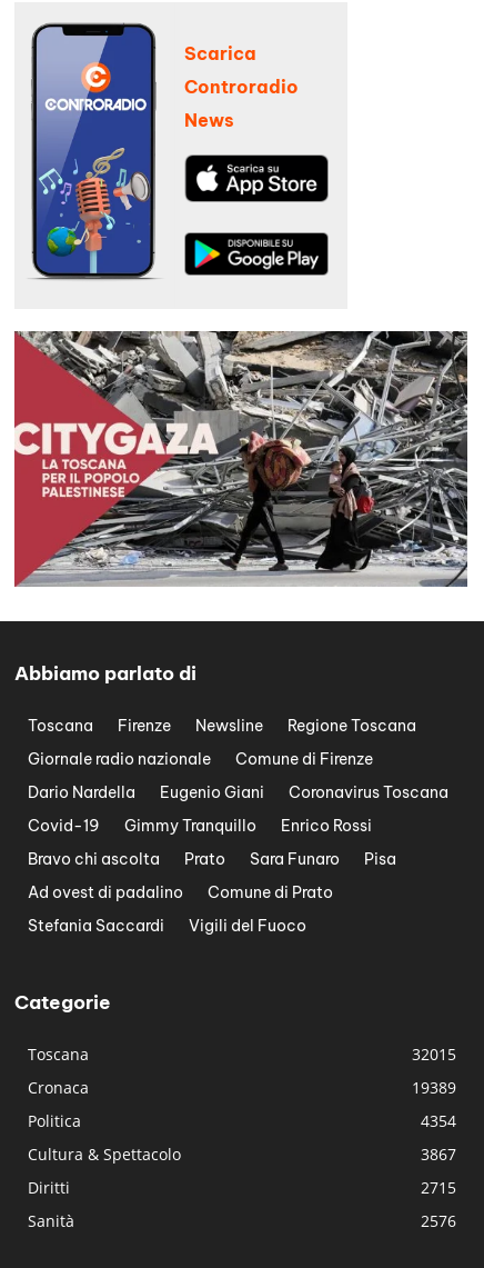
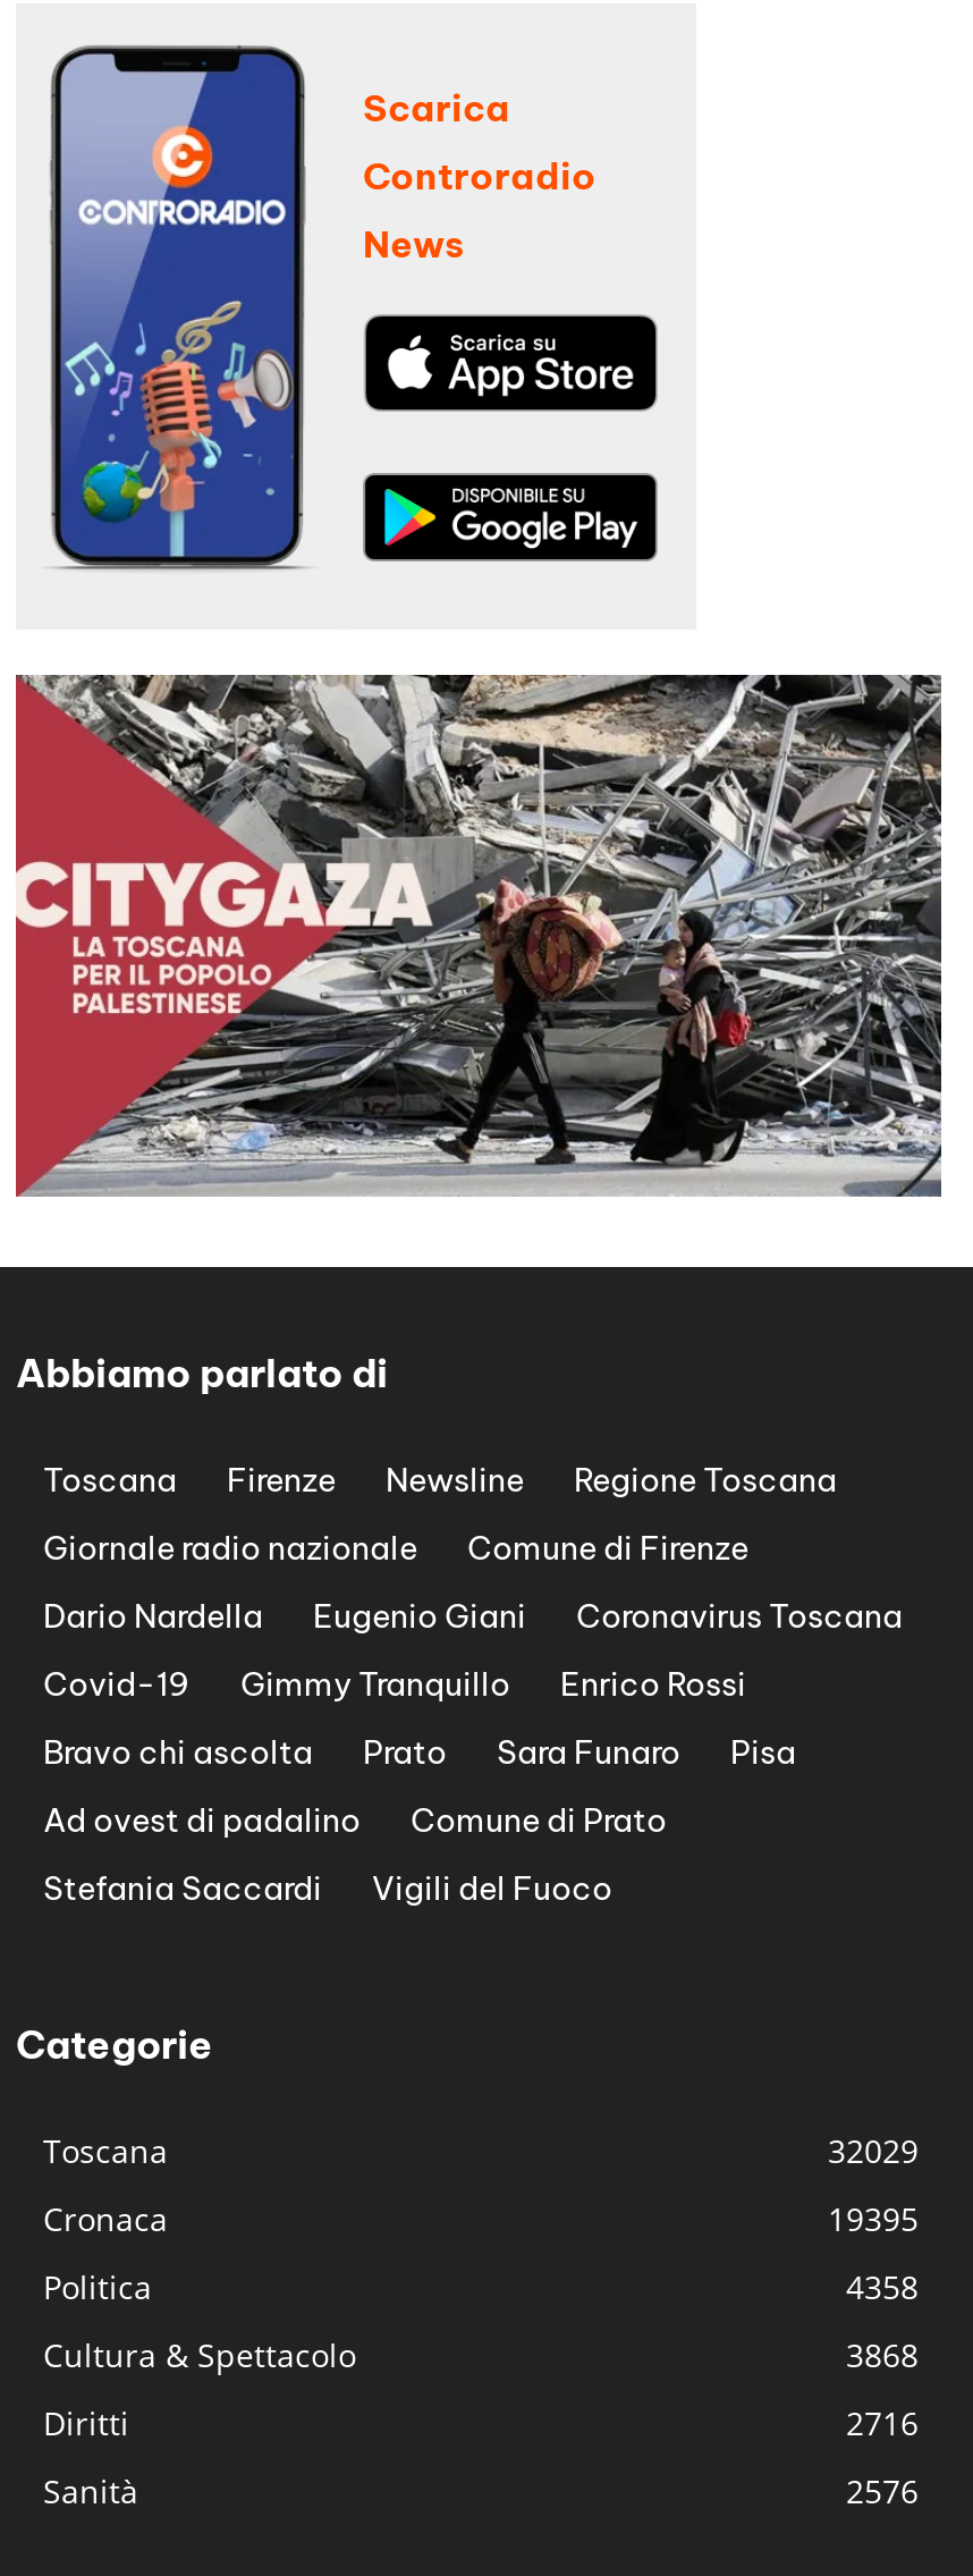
[412,1043,456,1064] 32015 -> [828,2128,919,2171] 32029
[412,1076,456,1098] 19389 -> [828,2196,919,2239] 19395
[421,1110,456,1131] 4354 -> [846,2264,919,2307] 4358
[421,1143,456,1164] 3867 -> [846,2332,919,2375] 3868
[421,1176,456,1198] 2715 -> [846,2400,919,2444] 2716

